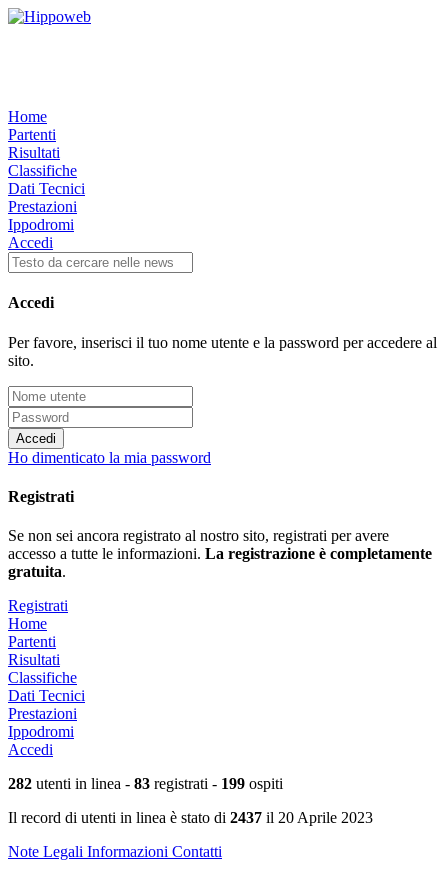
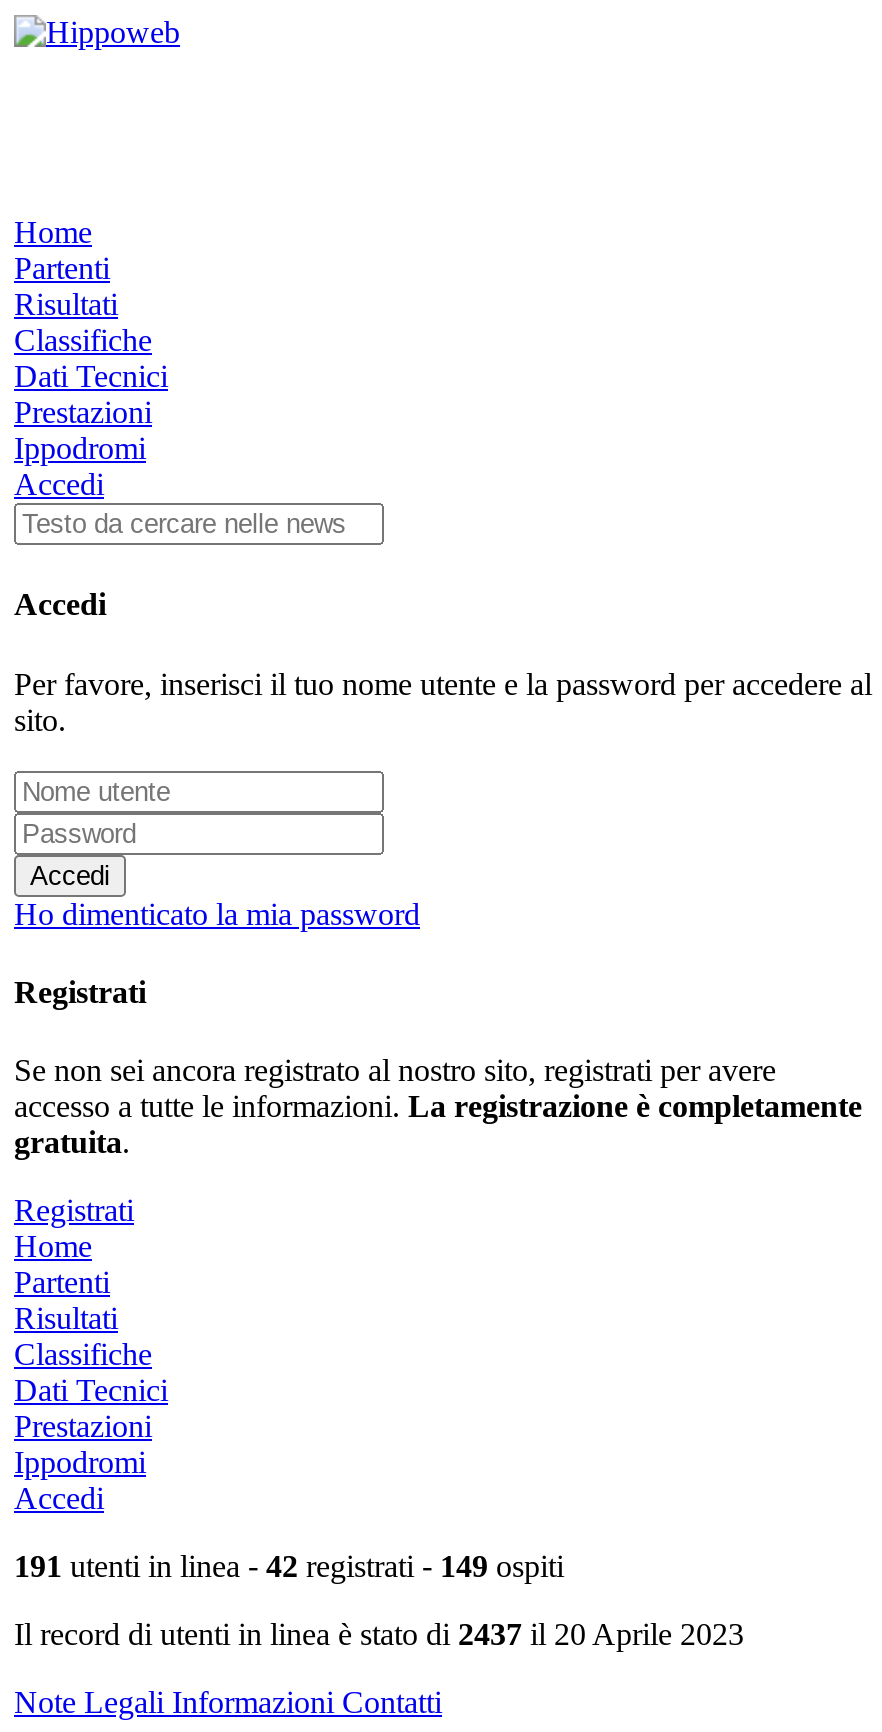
[8,775,283,792] 282 utenti in linea - 83 registrati - 199 ospiti -> [14,1549,564,1583] 191 utenti in linea - 42 registrati - 149 ospiti

